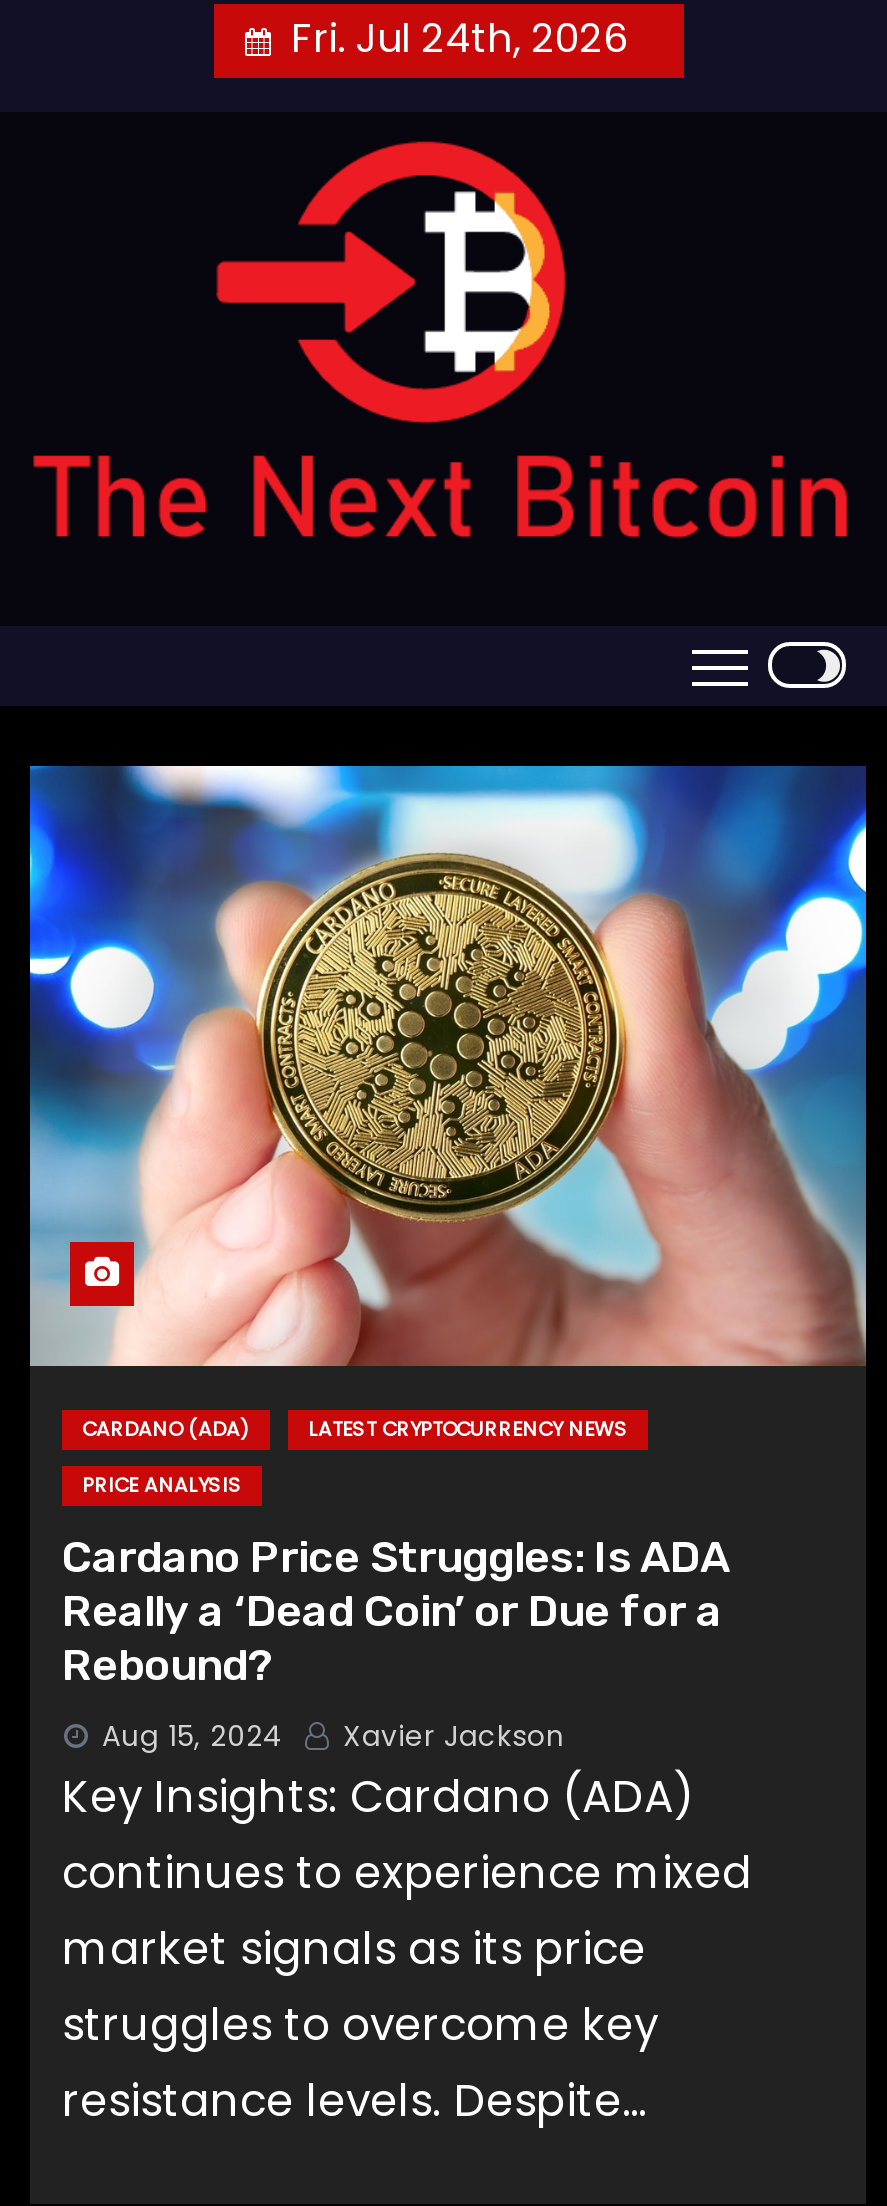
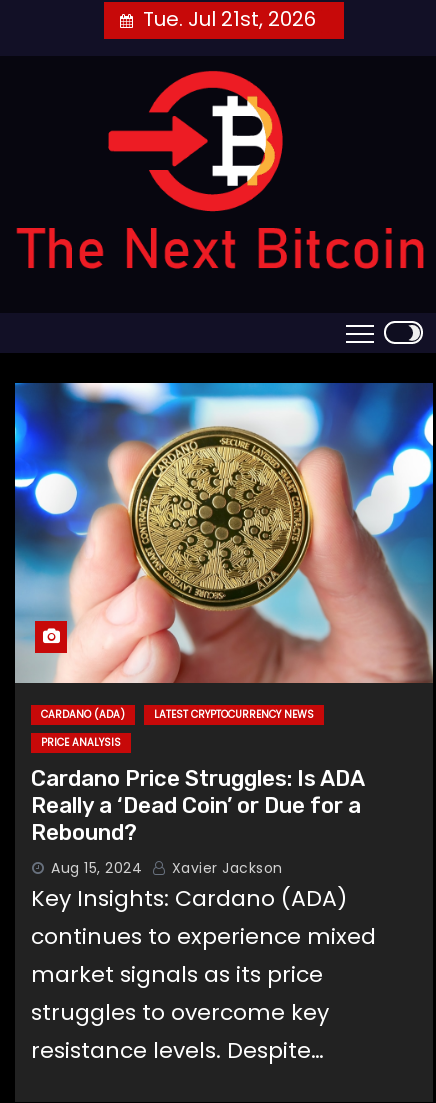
[291,10,627,66] Fri. Jul 24th, 2026 -> [143,5,316,33] Tue. Jul 21st, 2026

